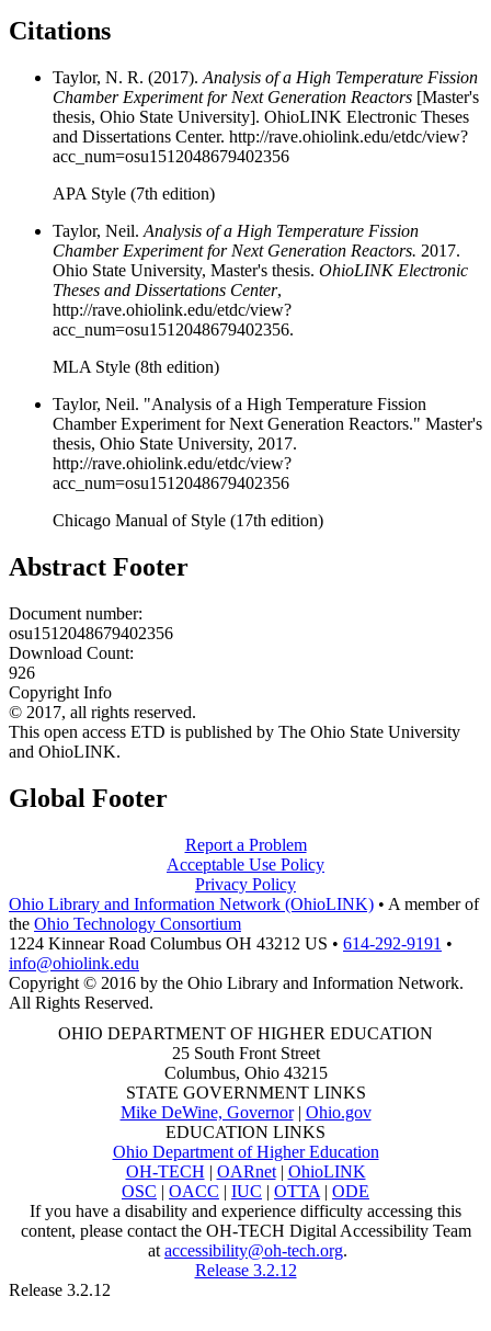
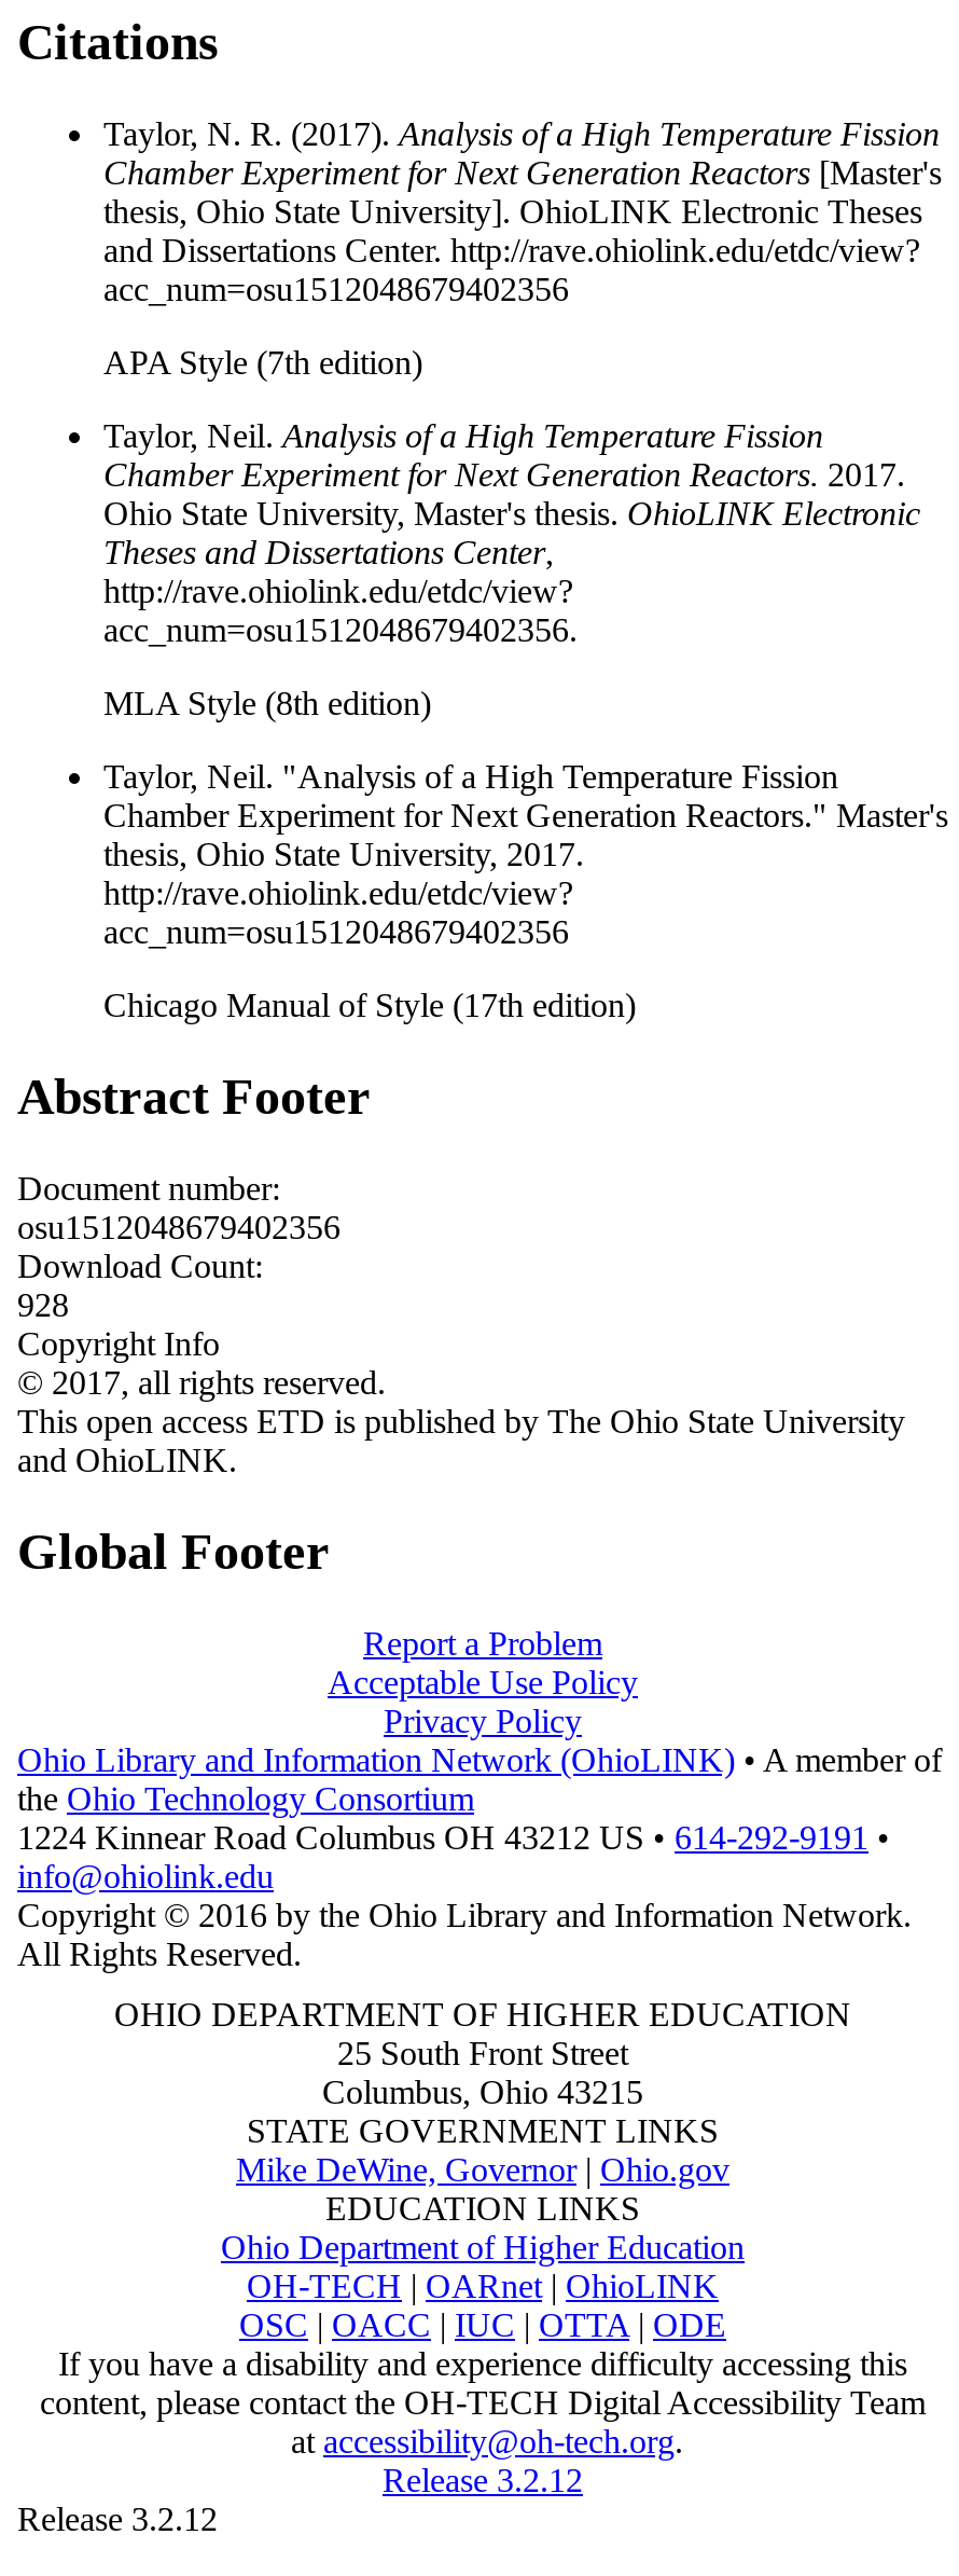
[9,664,35,682] 926 -> [17,1287,69,1323] 928

